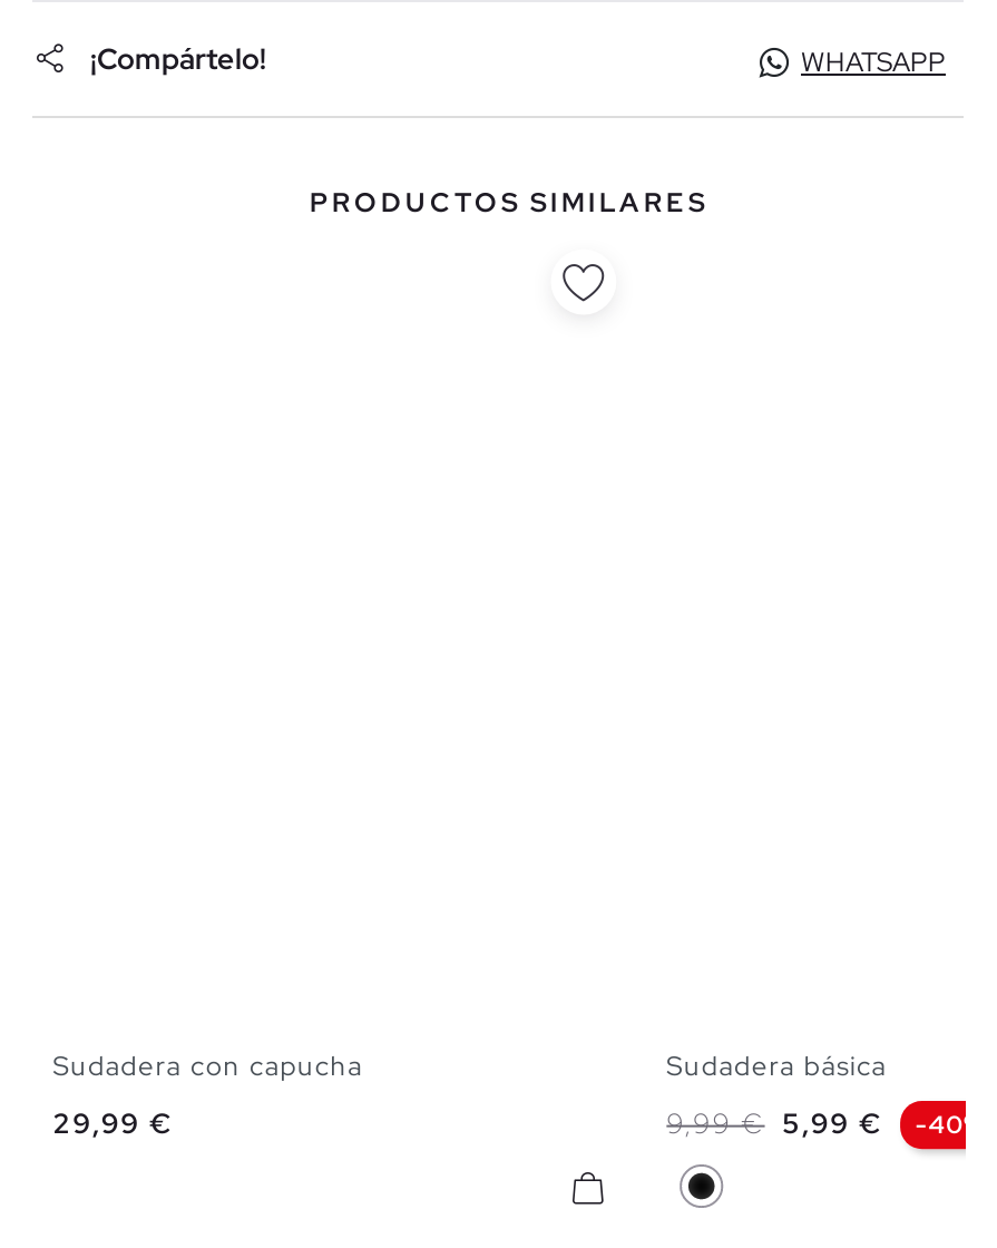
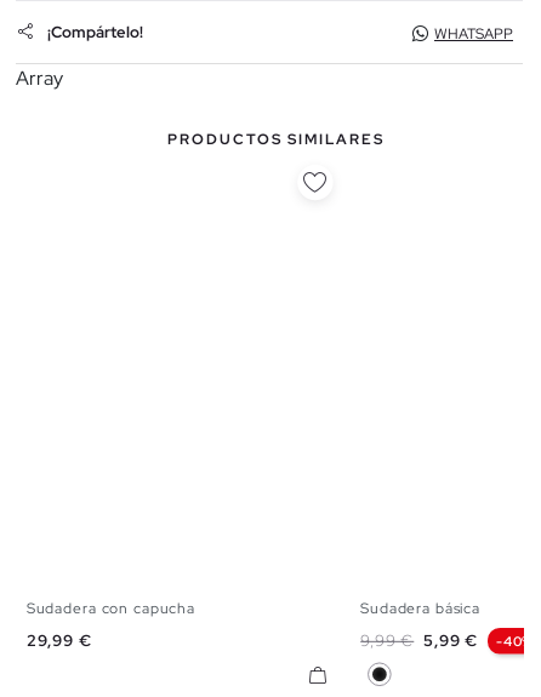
none -> [16,65,63,90] Array

